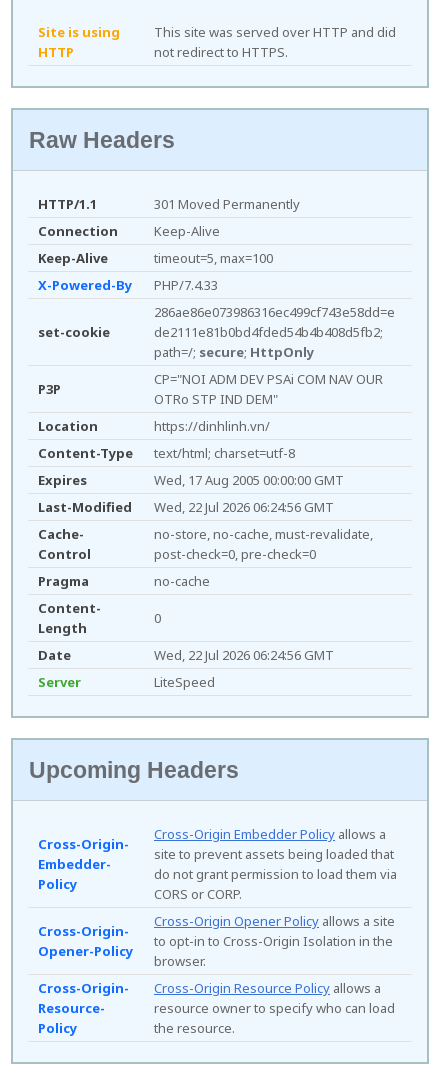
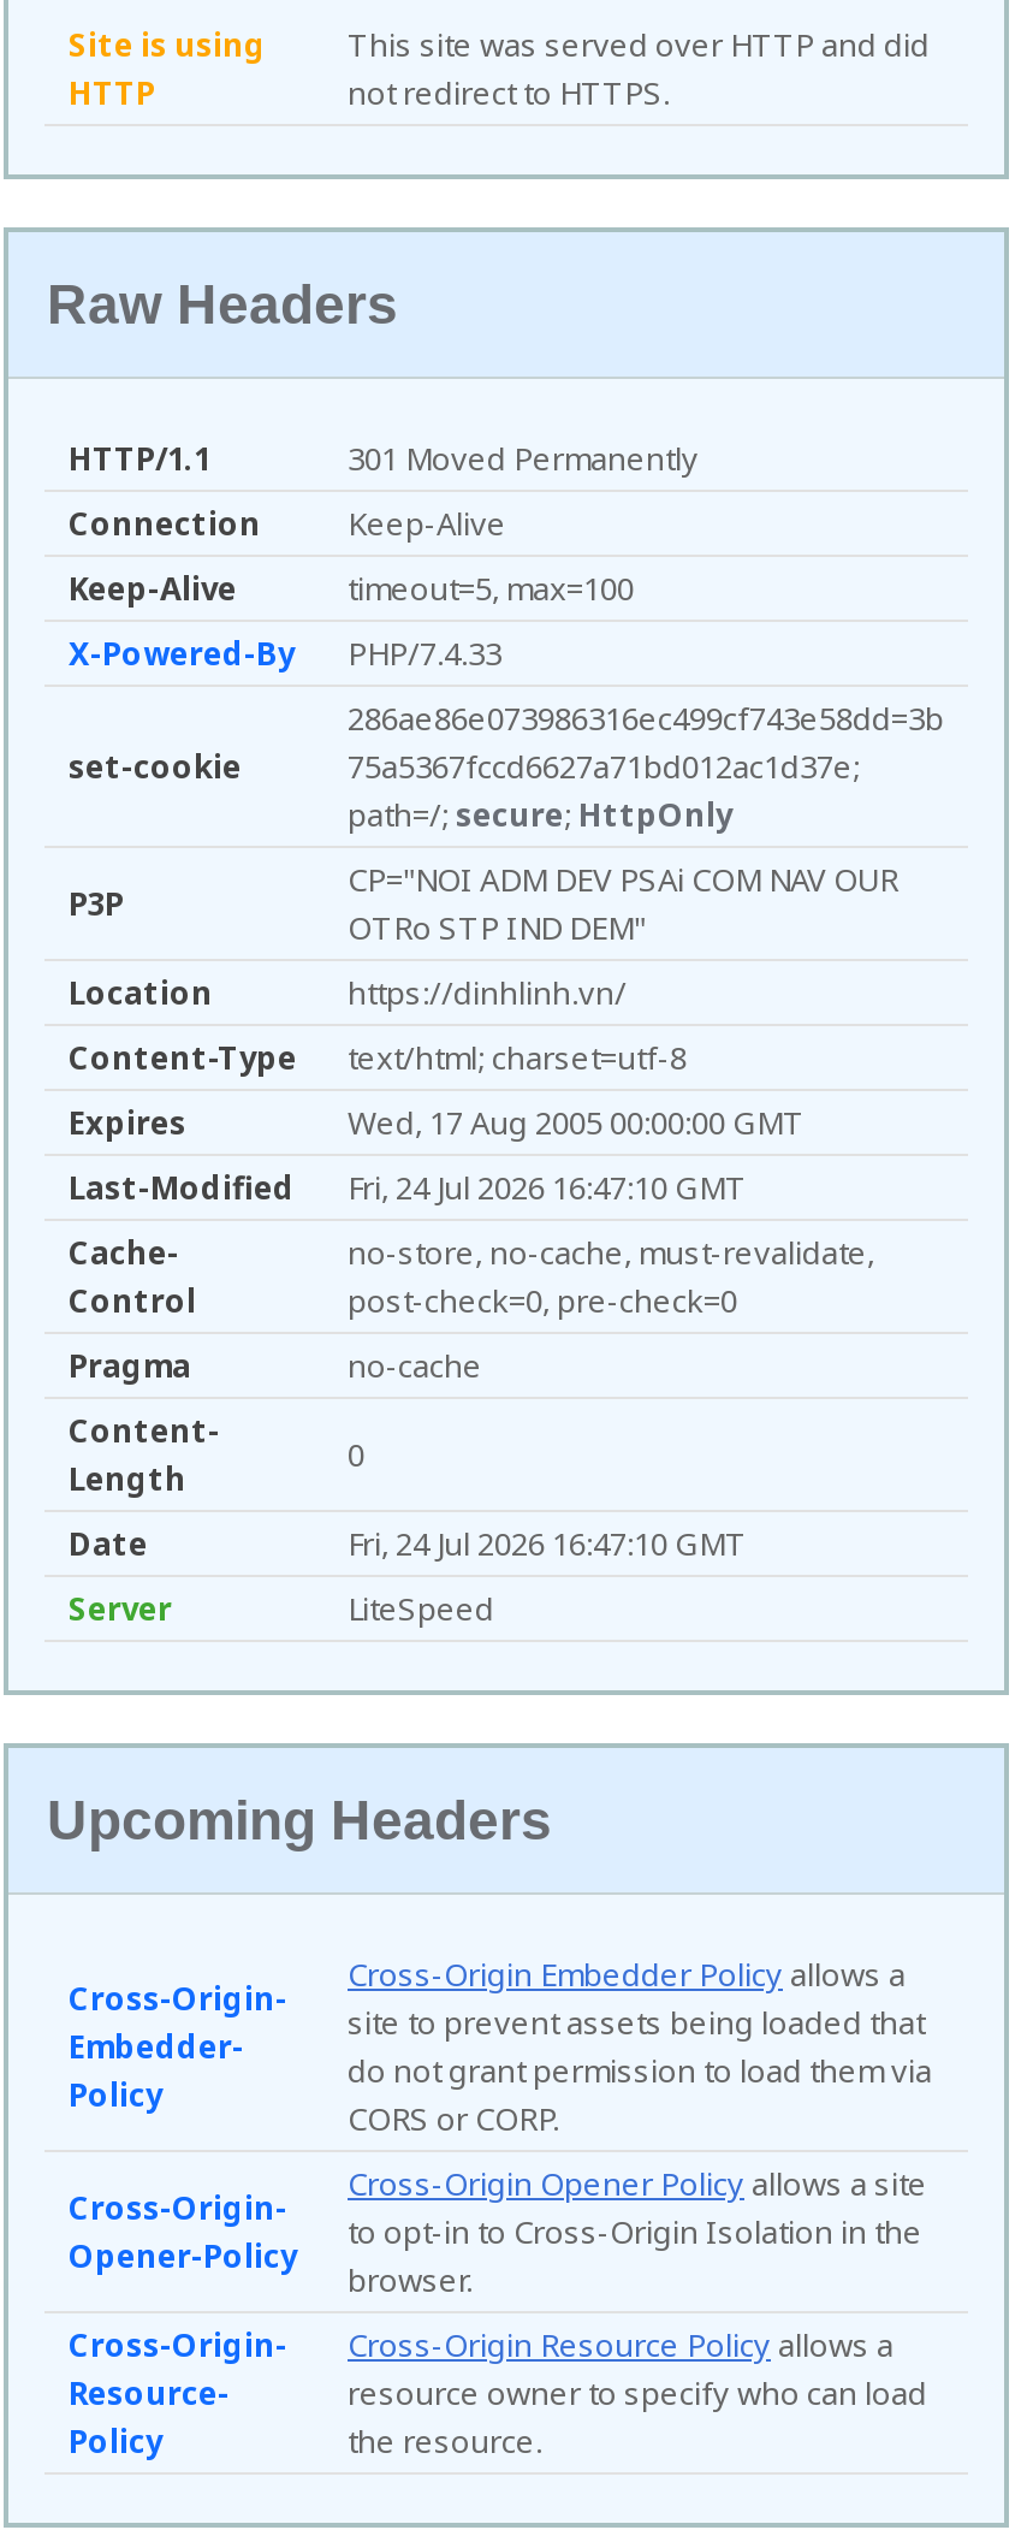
[154,303,395,341] 286ae86e073986316ec499cf743e58dd=e | de2111e81b0bd4fded54b4b408d5fb2; -> [348,698,944,789] 286ae86e073986316ec499cf743e58dd=3b | 75a5367fccd6627a71bd012ac1d37e;
[38,498,334,516] Last-Modified Wed, 22 Jul 2026 06:24:56 GMT -> [69,1167,747,1210] Last-Modified Fri, 24 Jul 2026 16:47:10 GMT
[154,646,334,664] Wed, 22 Jul 2026 06:24:56 GMT -> [348,1523,747,1566] Fri, 24 Jul 2026 16:47:10 GMT

